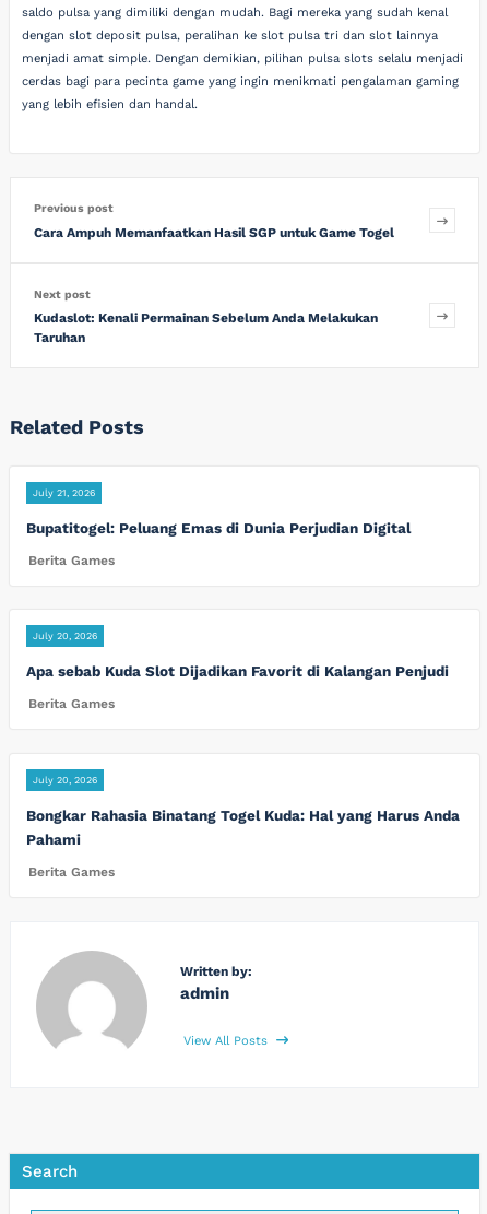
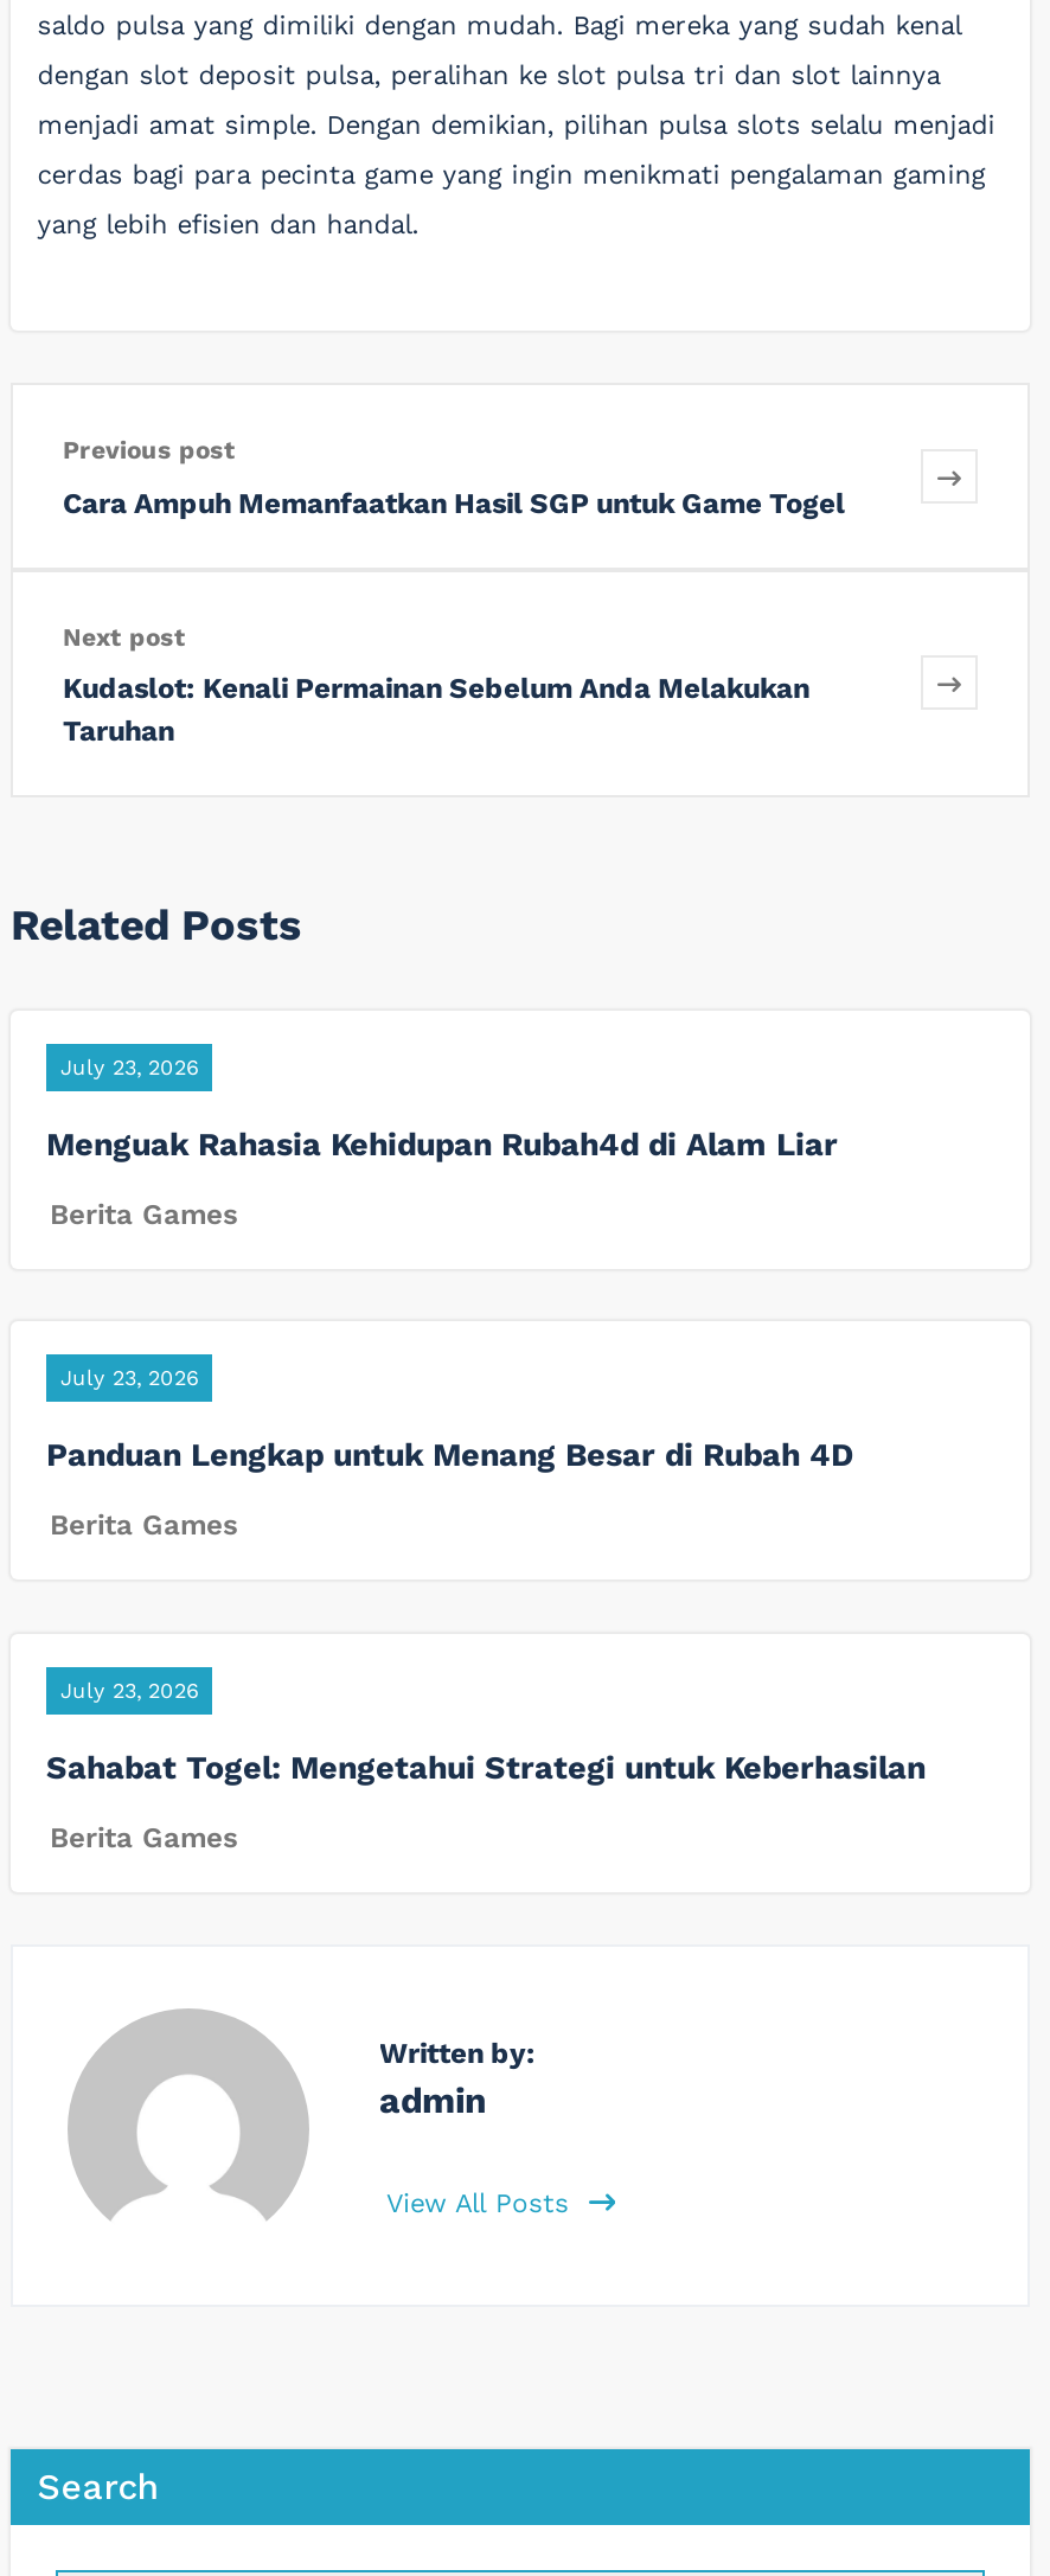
[33,487,95,498] July 21, 2026 -> [60,1055,198,1079] July 23, 2026
[26,519,411,536] Bupatitogel: Peluang Emas di Dunia Perjudian Digital -> [46,1124,838,1162] Menguak Rahasia Kehidupan Rubah4d di Alam Liar
[33,631,97,642] July 20, 2026 -> [60,1367,198,1390] July 23, 2026
[26,662,449,680] Apa sebab Kuda Slot Dijadikan Favorit di Kalangan Penjudi -> [46,1435,854,1473] Panduan Lengkap untuk Menang Besar di Rubah 4D
[33,774,97,785] July 20, 2026 -> [60,1678,198,1702] July 23, 2026
[26,806,460,848] Bongkar Rahasia Binatang Togel Kuda: Hal yang Harus Anda | Pahami -> [46,1747,926,1785] Sahabat Togel: Mengetahui Strategi untuk Keberhasilan

